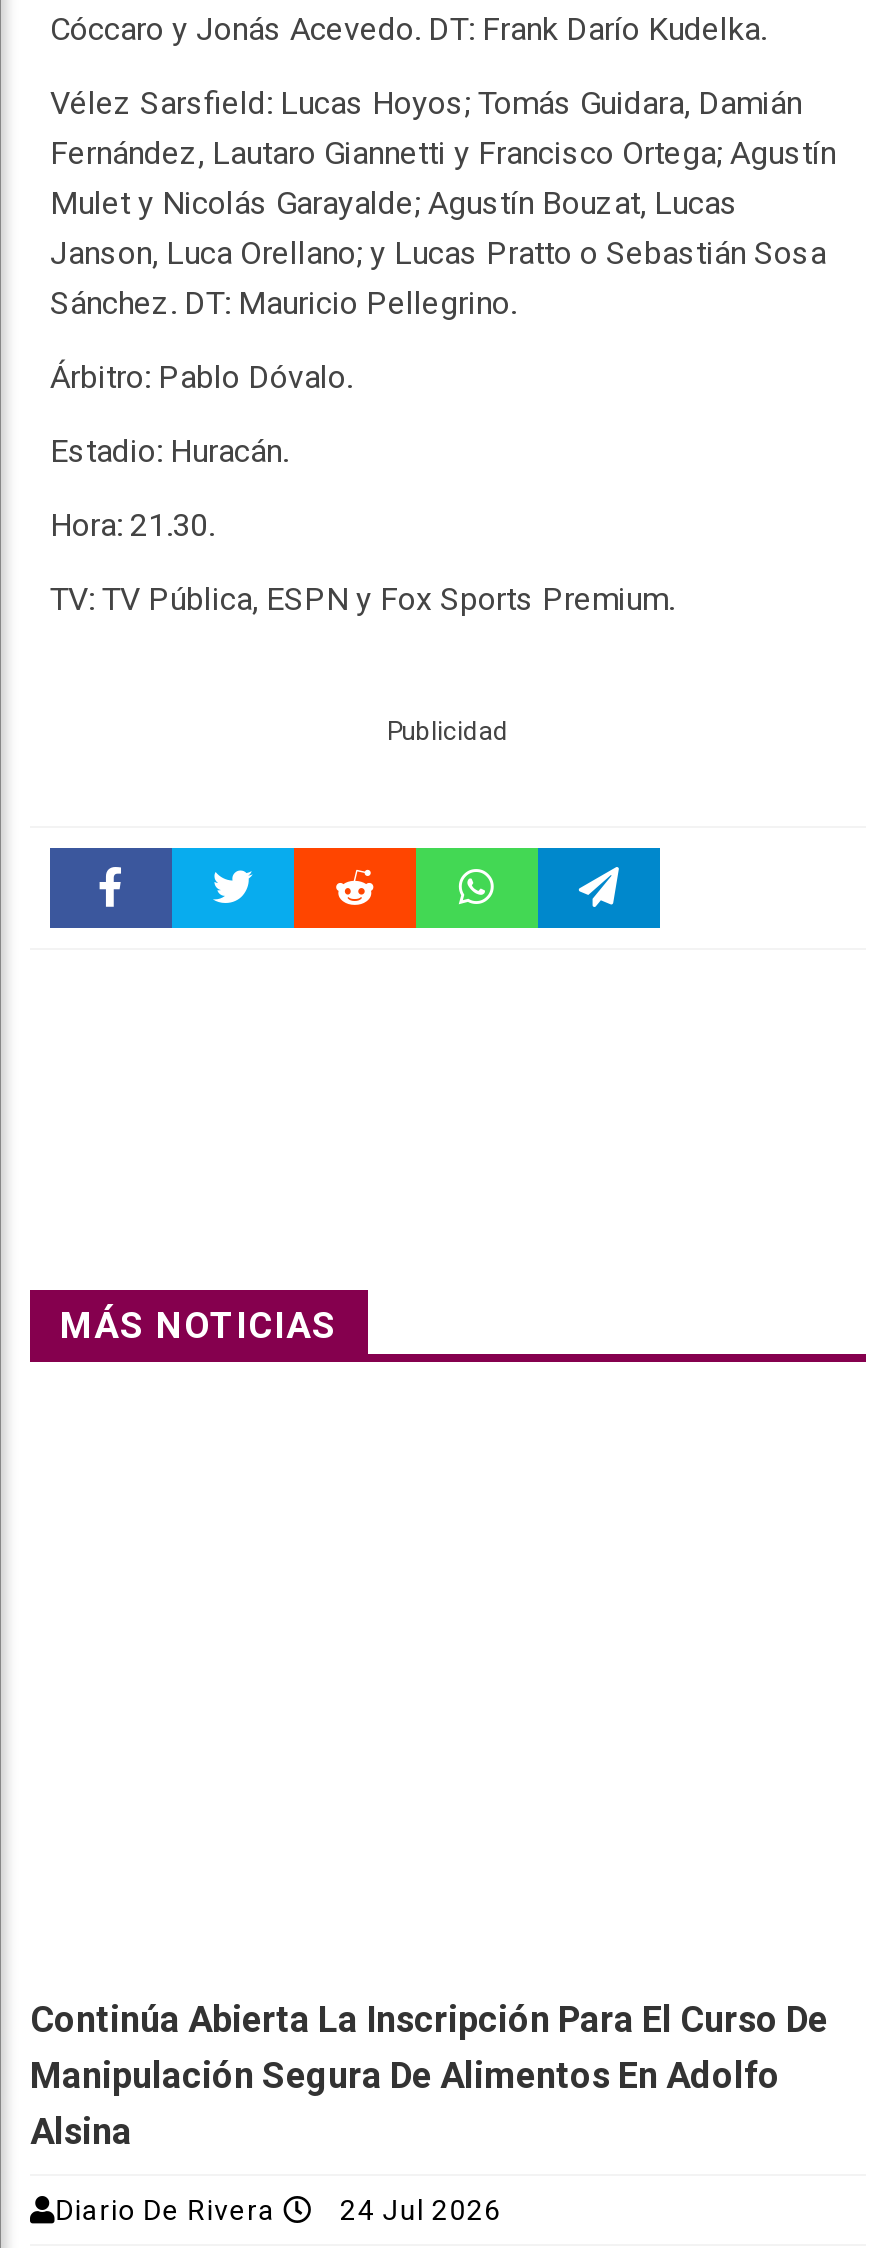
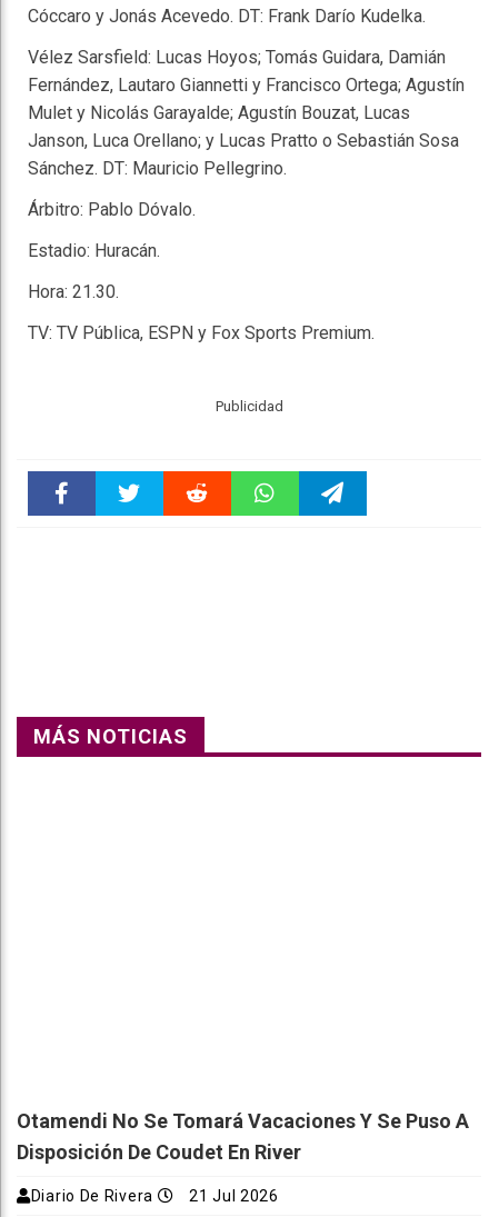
[30,1997,828,2151] Continúa Abierta La Inscripción Para El Curso De | Manipulación Segura De Alimentos En Adolfo | Alsina -> [17,1109,469,1163] Otamendi No Se Tomará Vacaciones Y Se Puso A | Disposición De Coudet En River
[55,2193,501,2225] Diario De Rivera 24 Jul 2026 -> [31,1187,279,1204] Diario De Rivera 21 Jul 2026

